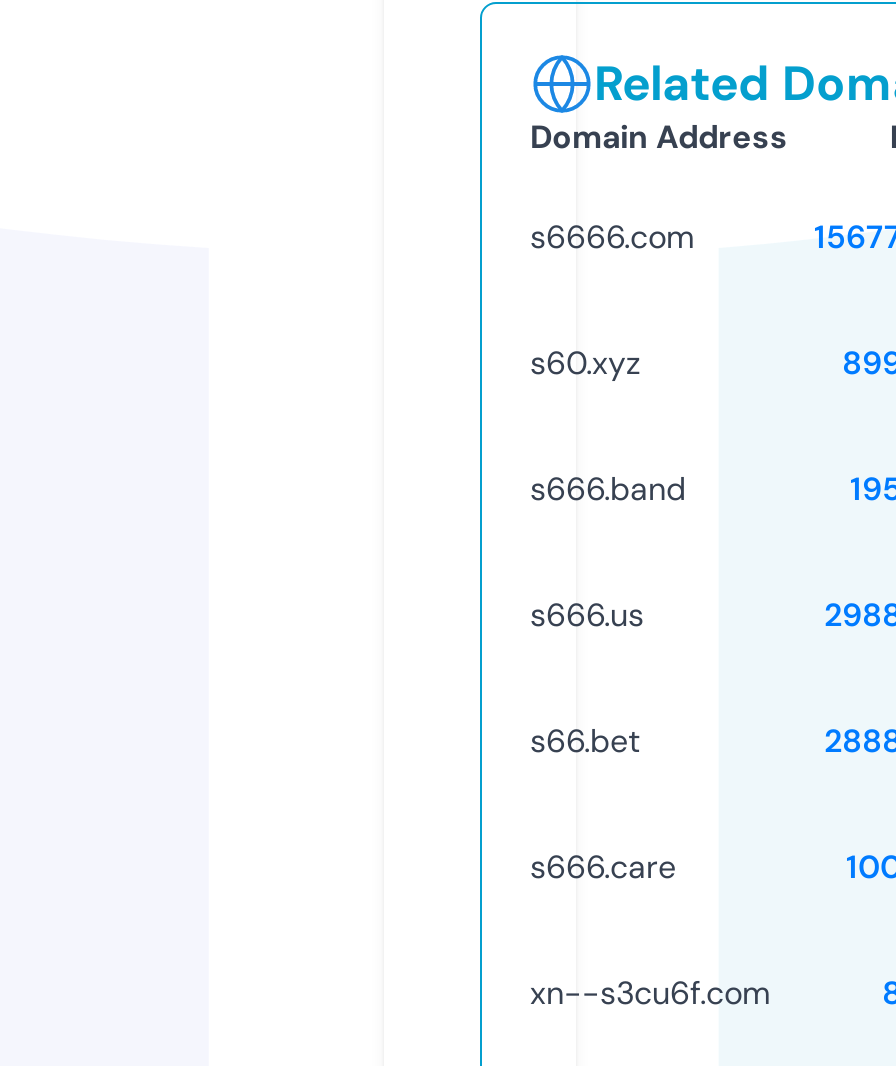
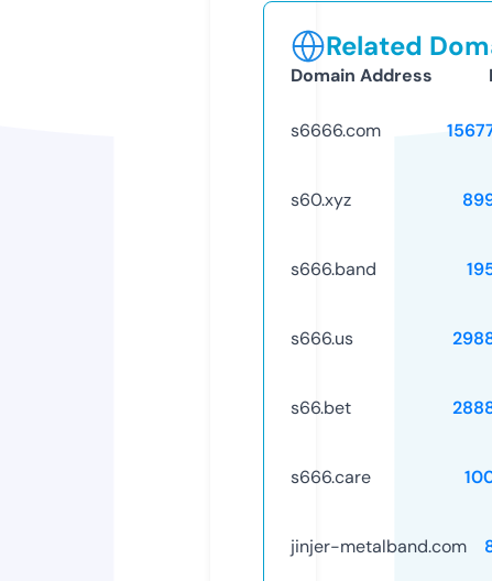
[530,972,770,1014] xn--s3cu6f.com -> [291,535,467,558] jinjer-metalband.com

